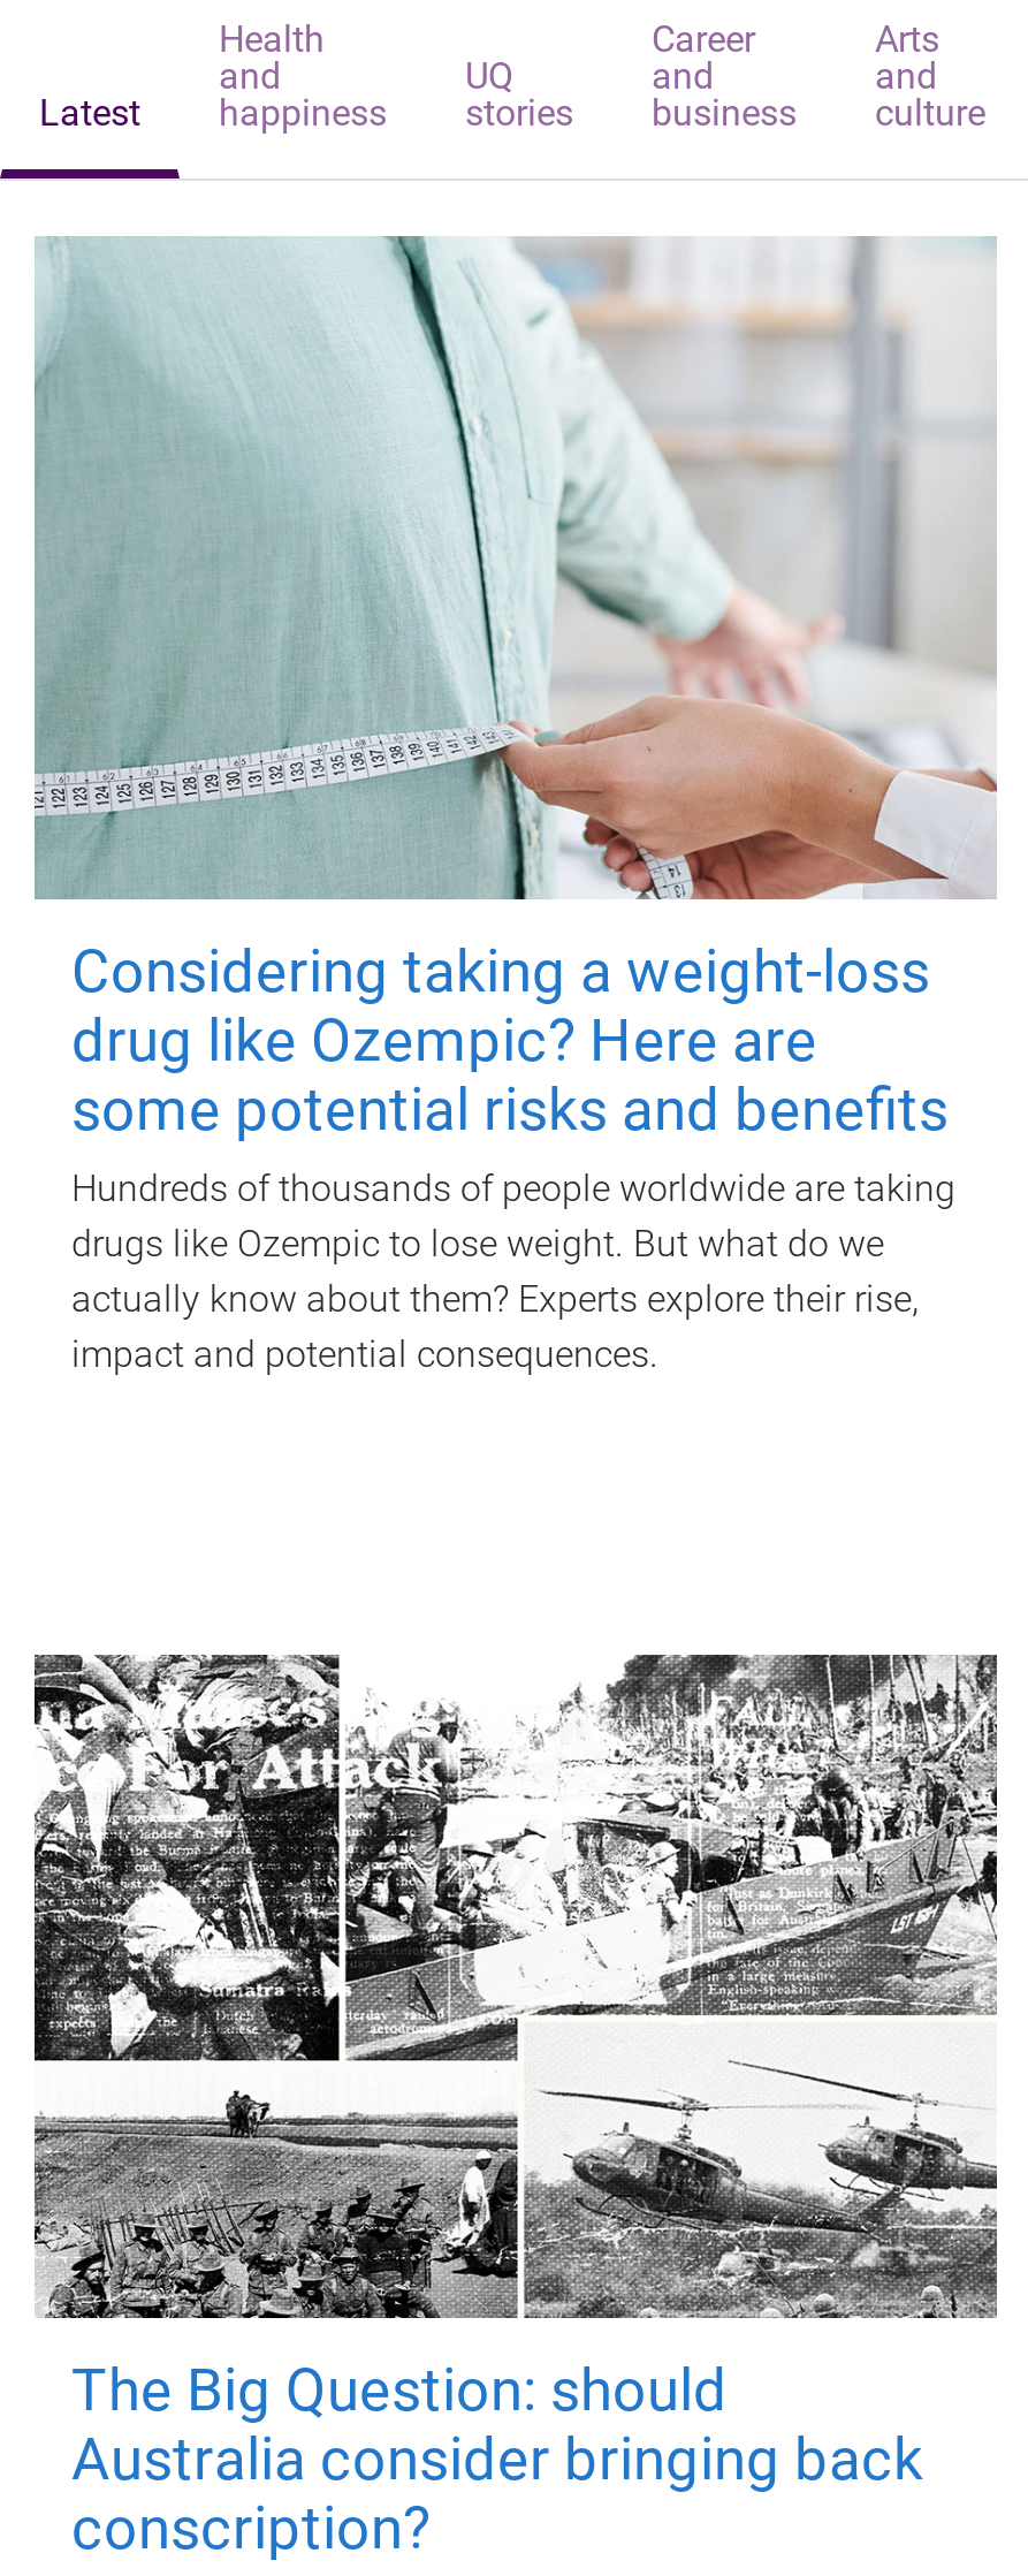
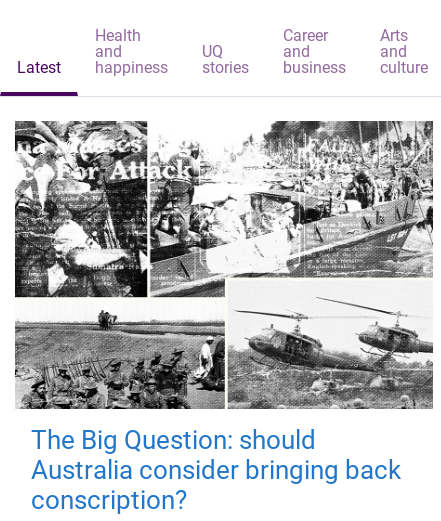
[32,234,997,1376] [image] | Considering taking a weight-loss | drug like Ozempic? Here are | some potential risks and benefits | Hundreds of thousands of people worldwide are taking | drugs like Ozempic to lose weight. But what do we | actually know about them? Experts explore their rise, | impact and potential consequences. -> none

